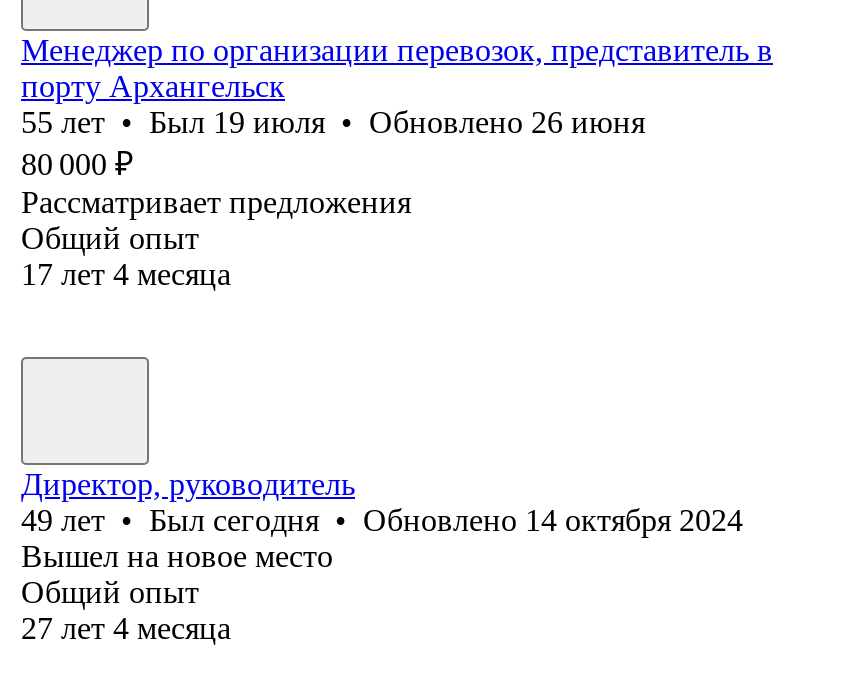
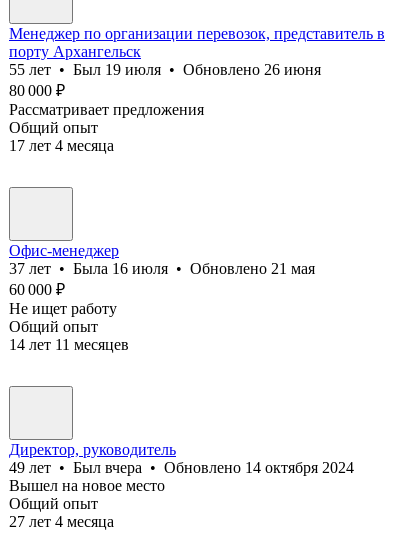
none -> [9,242,315,353] Офис-менеджер | 37 лет • Была 16 июля • Обновлено 21 мая | 60 000 ₽ | Не ищет работу | Общий опыт | 14 лет 11 месяцев
[21,503,743,537] 49 лет • Был сегодня • Обновлено 14 октября 2024 -> [9,459,354,476] 49 лет • Был вчера • Обновлено 14 октября 2024

